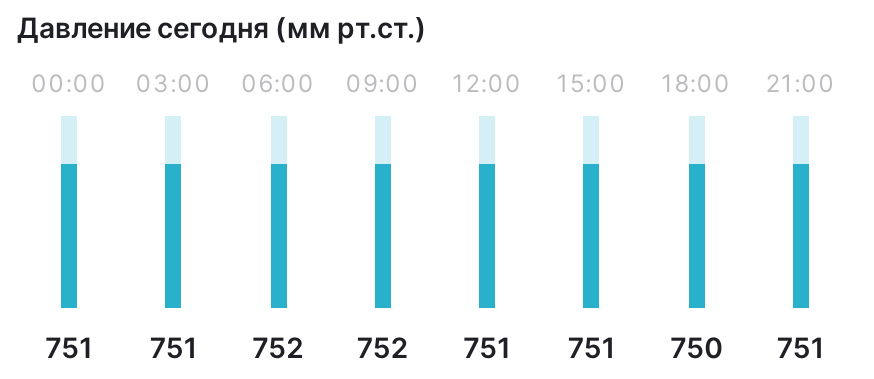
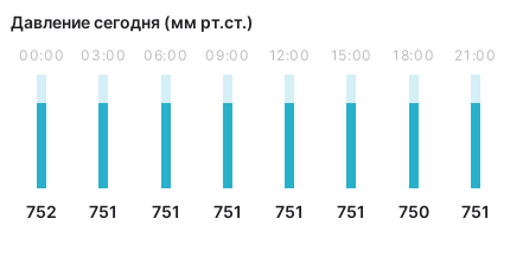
[45,330,93,364] 751 -> [26,201,57,221] 752
[252,330,304,364] 752 -> [151,201,180,221] 751
[357,330,409,364] 752 -> [213,201,242,221] 751

